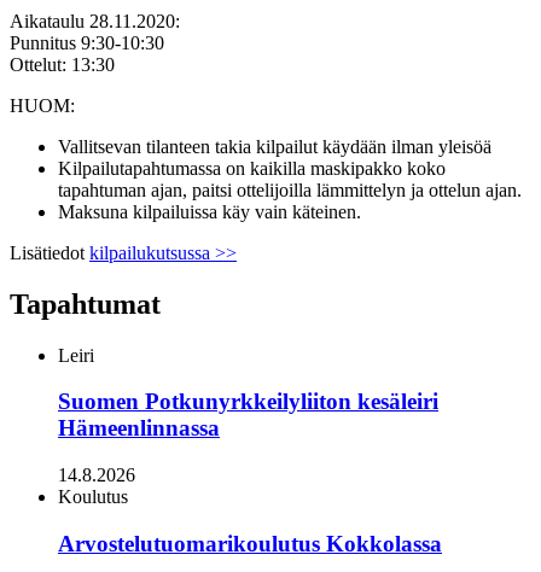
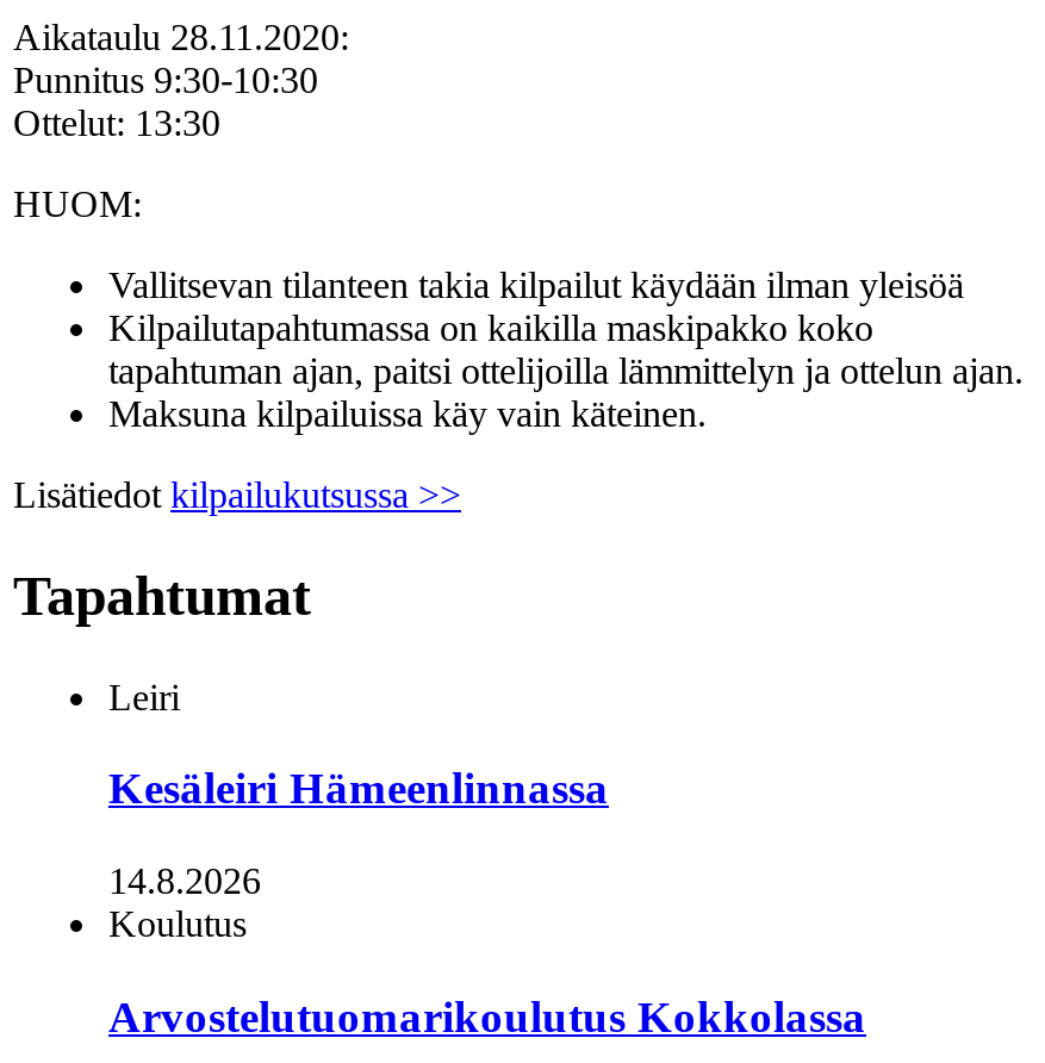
[58,389,438,441] Suomen Potkunyrkkeilyliiton kesäleiri | Hämeenlinnassa -> [108,763,609,813] Kesäleiri Hämeenlinnassa

